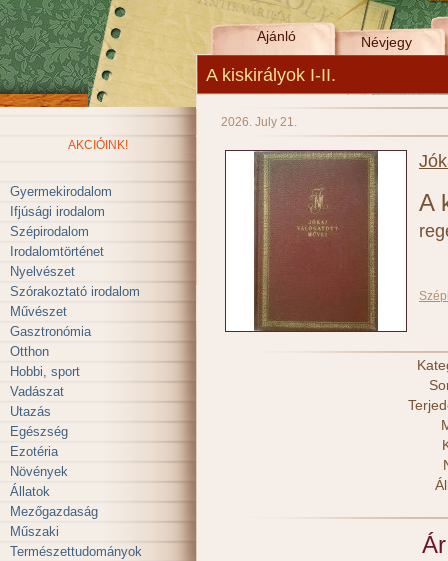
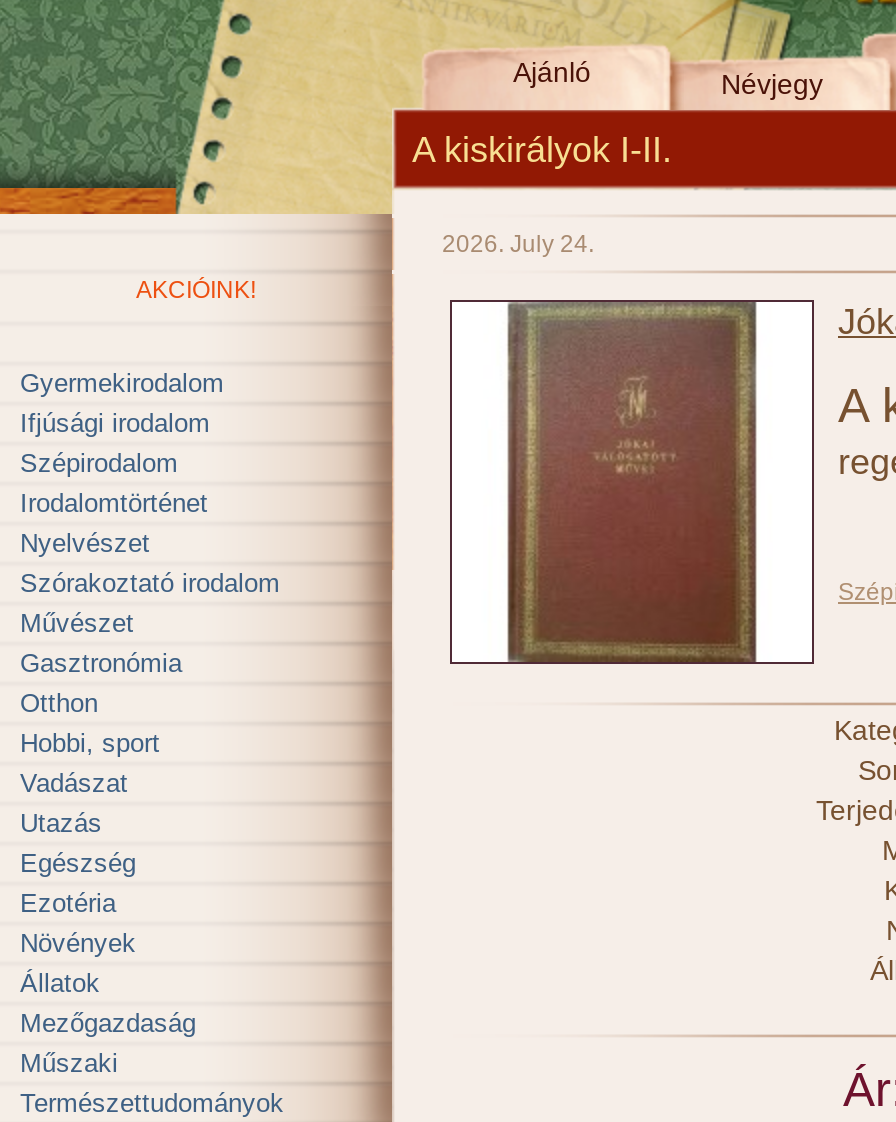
[221,115,297,129] 2026. July 21. -> [442,230,594,258] 2026. July 24.

